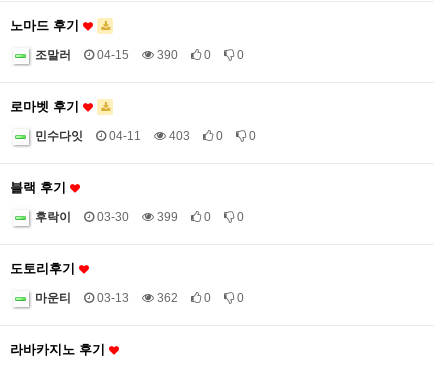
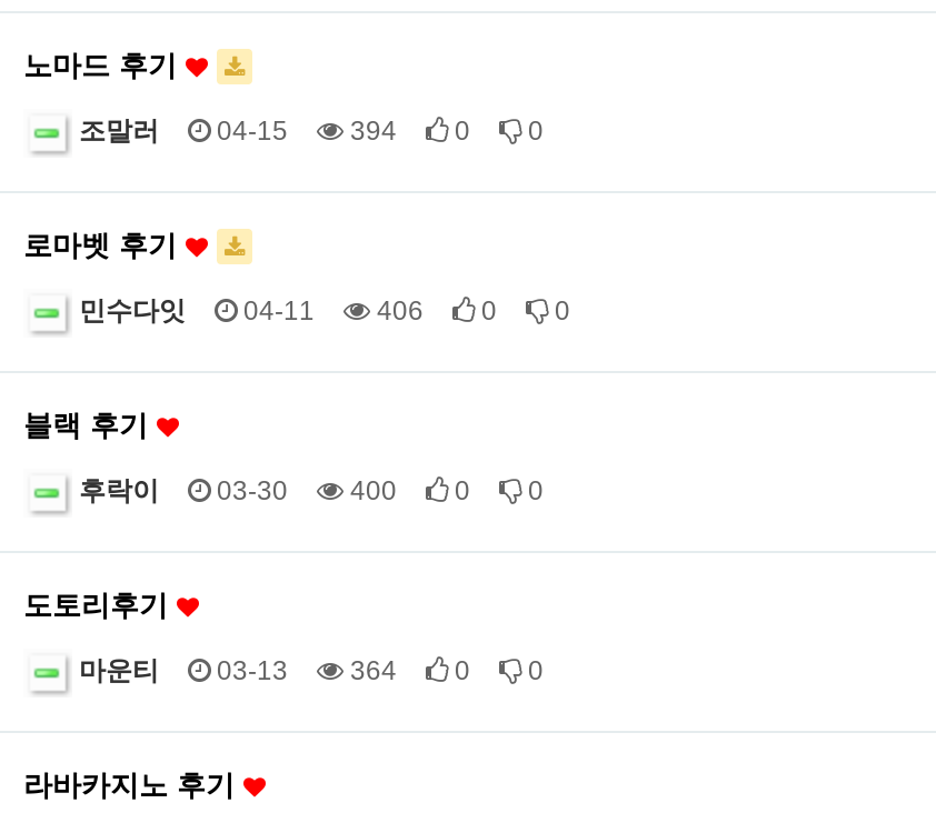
[35,48,244,62] 조말러 04-15 390 0 0 -> [79,116,544,147] 조말러 04-15 394 0 0
[35,129,256,143] 민수다잇 04-11 403 0 0 -> [79,296,570,327] 민수다잇 04-11 406 0 0
[35,210,244,224] 후락이 03-30 399 0 0 -> [79,476,544,507] 후락이 03-30 400 0 0
[35,291,244,305] 마운티 03-13 362 0 0 -> [79,656,544,687] 마운티 03-13 364 0 0

